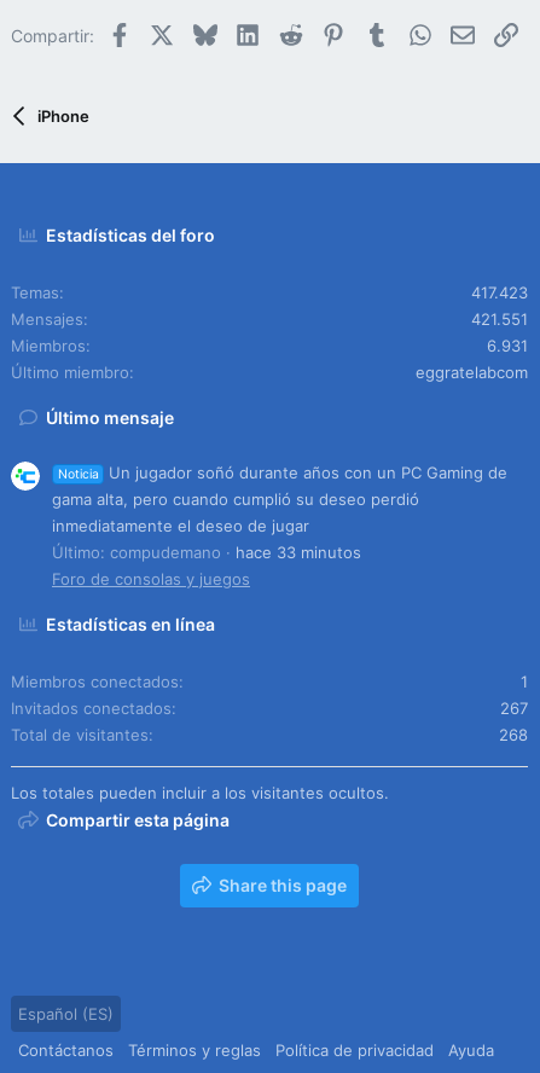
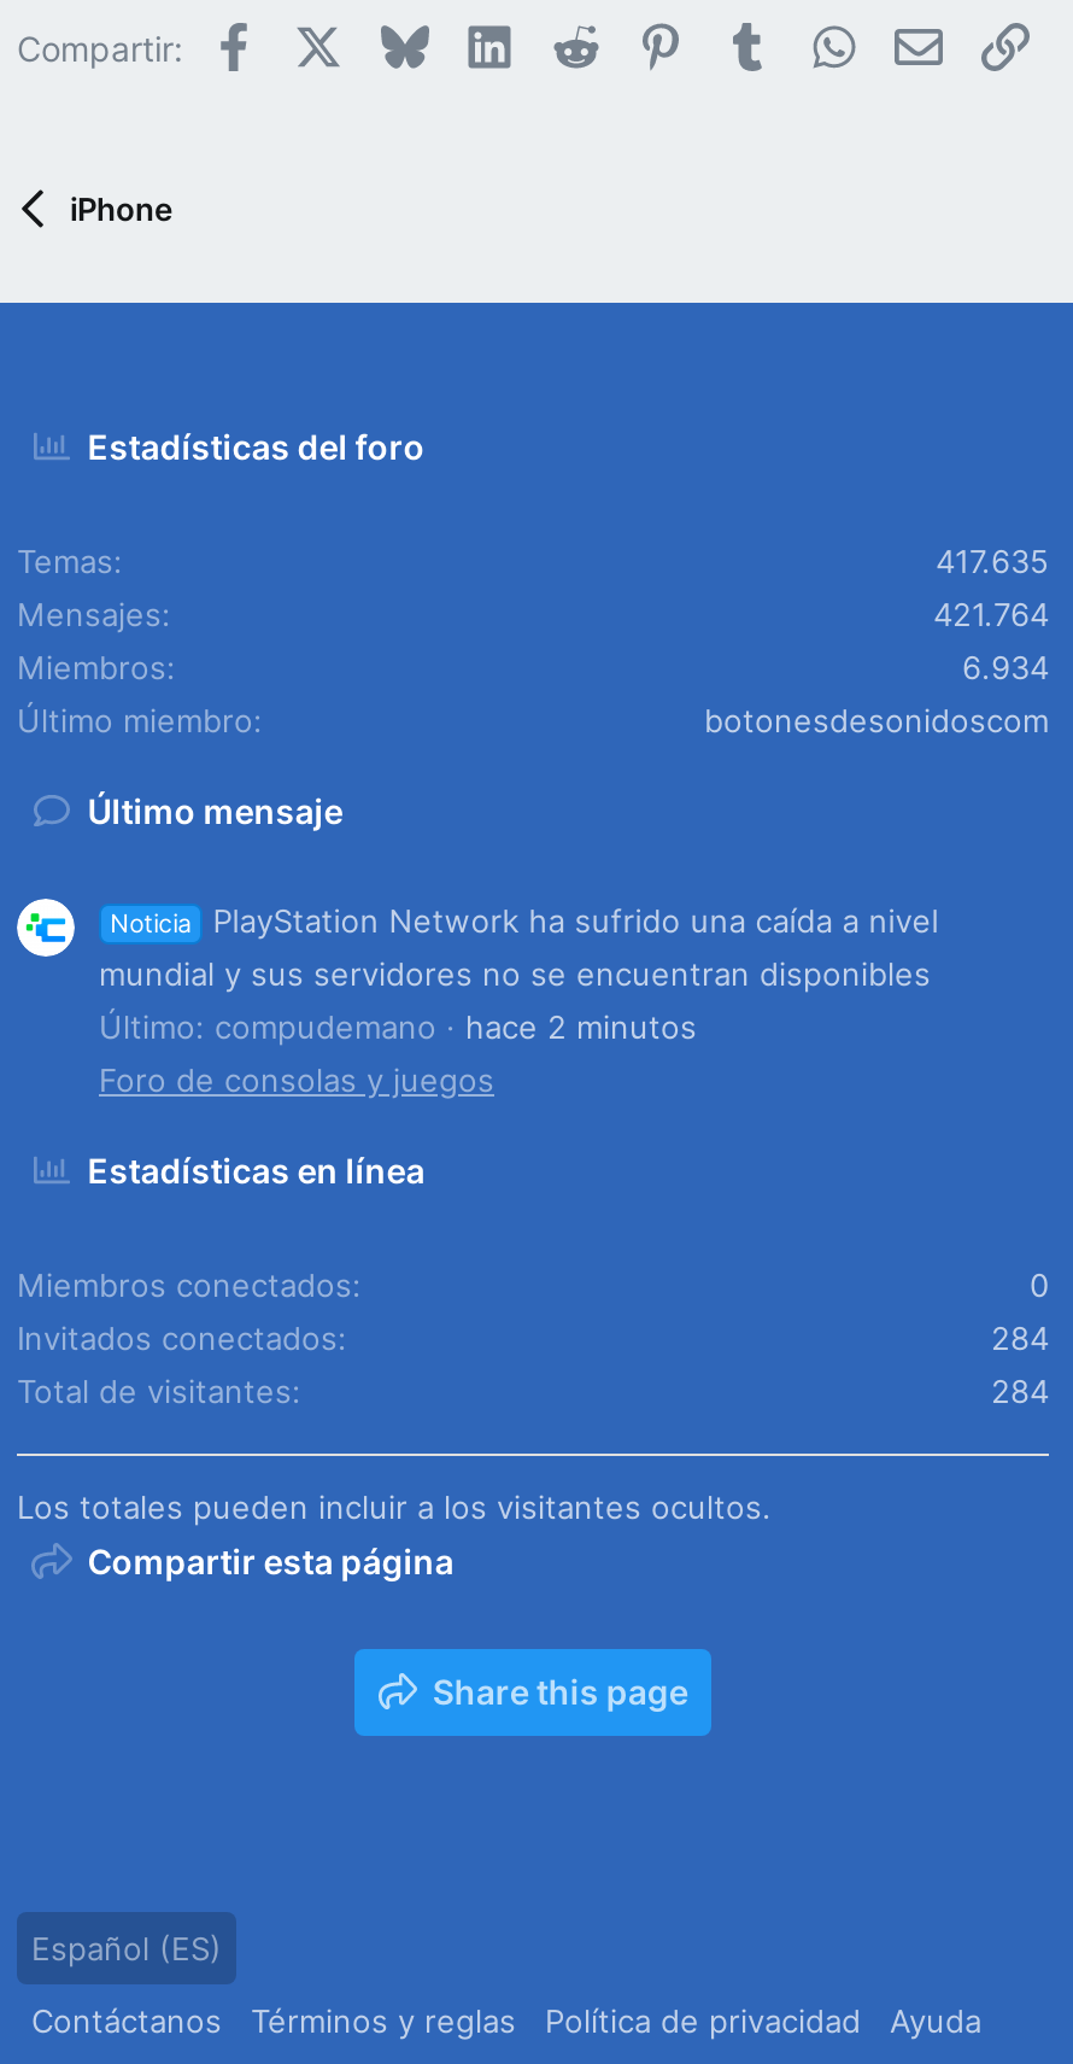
[471,283,528,302] 417.423 -> [936,542,1049,580] 417.635
[471,309,528,329] 421.551 -> [933,595,1049,633] 421.764
[487,336,528,355] 6.931 -> [962,648,1049,686] 6.934
[416,362,528,382] eggratelabcom -> [704,701,1049,739] botonesdesonidoscom
[52,462,508,535] Un jugador soñó durante años con un PC Gaming de | gama alta, pero cuando cumplió su deseo perdió | inmediatamente el deseo de jugar -> [99,900,938,992] PlayStation Network ha sufrido una caída a nivel | mundial y sus servidores no se encuentran disponibles
[52,542,361,562] Último: compudemano hace 33 minutos -> [99,1007,697,1045] Último: compudemano hace 2 minutos
[521,671,528,691] 1 -> [1030,1265,1049,1303] 0
[500,698,528,717] 267 -> [991,1318,1049,1356] 284
[499,725,528,744] 268 -> [991,1371,1049,1409] 284

